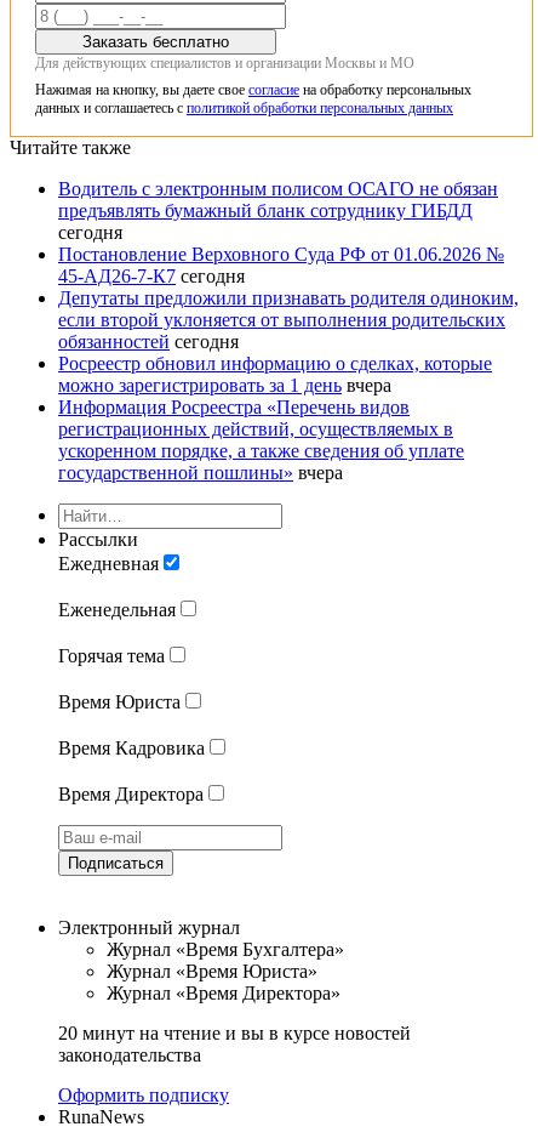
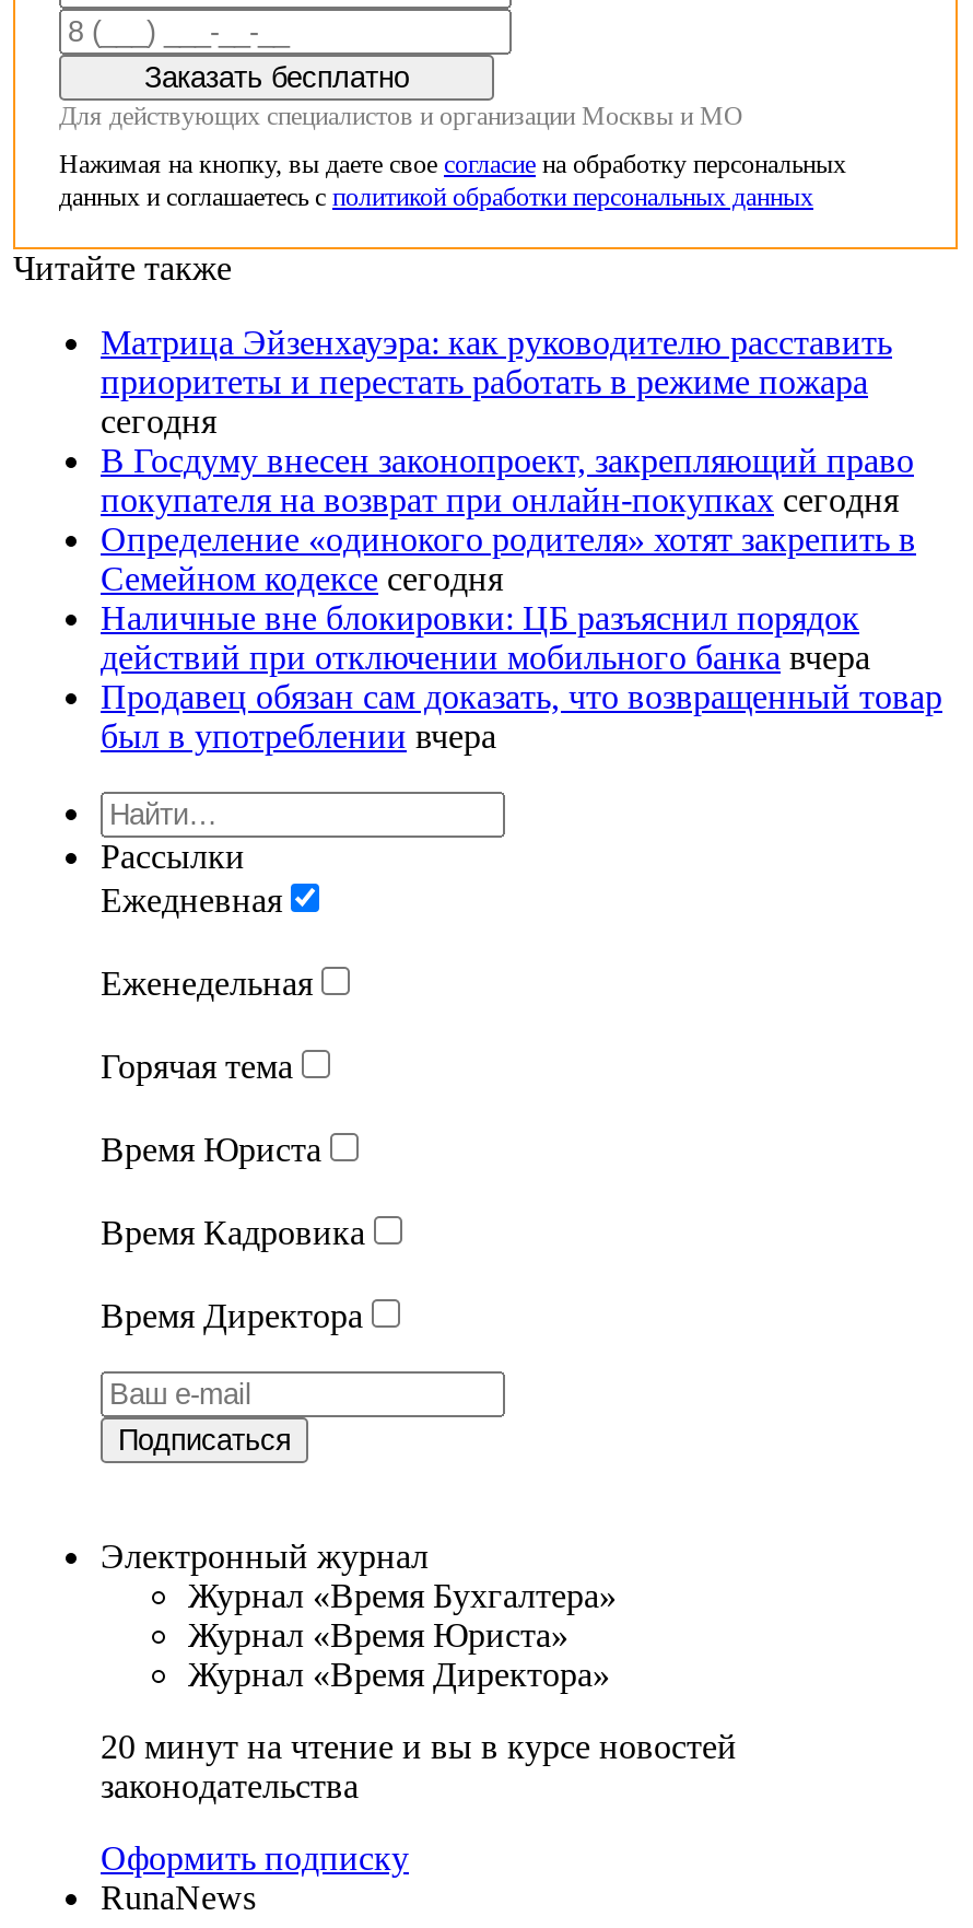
[58,178,498,220] Водитель с электронным полисом ОСАГО не обязан | предъявлять бумажный бланк сотруднику ГИБДД -> [101,323,892,399] Матрица Эйзенхауэра: как руководителю расставить | приоритеты и перестать работать в режиме пожара
[58,243,519,482] Постановление Верховного Суда РФ от 01.06.2026 № | 45-АД26-7-К7 сегодня | Депутаты предложили признавать родителя одиноким, | если второй уклоняется от выполнения родительских | обязанностей сегодня | Росреестр обновил информацию о сделках, которые | можно зарегистрировать за 1 день вчера | Информация Росреестра «Перечень видов | регистрационных действий, осуществляемых в | ускоренном порядке, а также сведения об уплате | государственной пошлины» вчера -> [101,441,942,753] В Госдуму внесен законопроект, закрепляющий право | покупателя на возврат при онлайн-покупках сегодня | Определение «одинокого родителя» хотят закрепить в | Семейном кодексе сегодня | Наличные вне блокировки: ЦБ разъяснил порядок | действий при отключении мобильного банка вчера | Продавец обязан сам доказать, что возвращенный товар | был в употреблении вчера

